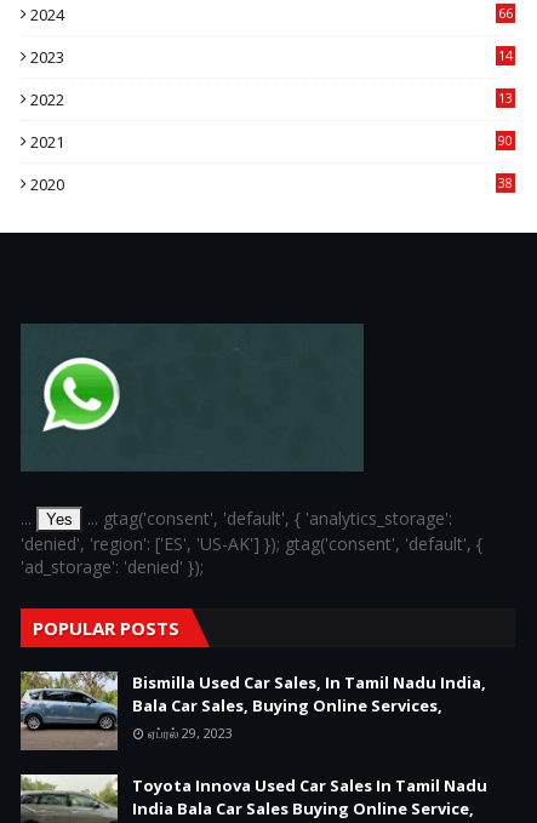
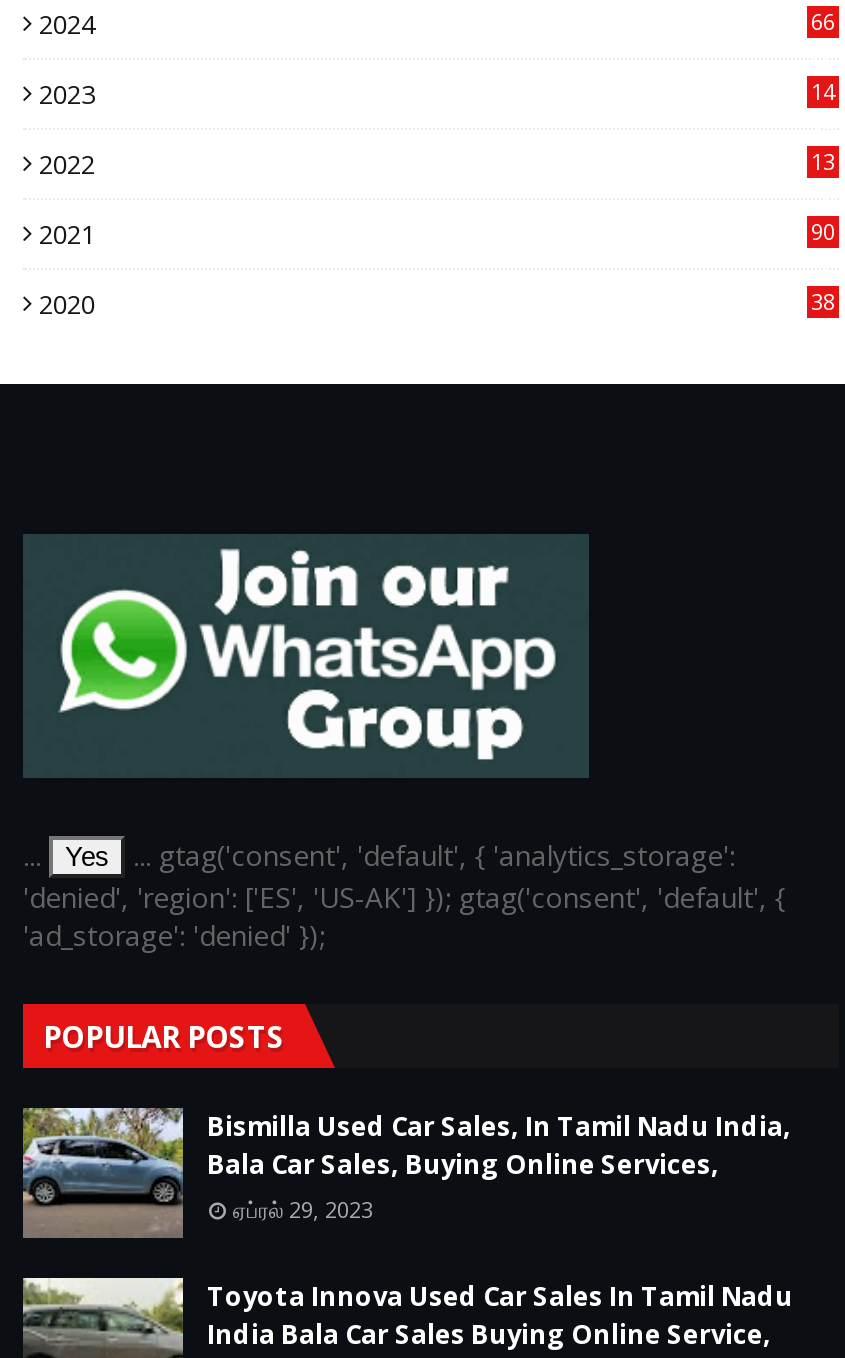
none -> [199,548,557,762] [image]

